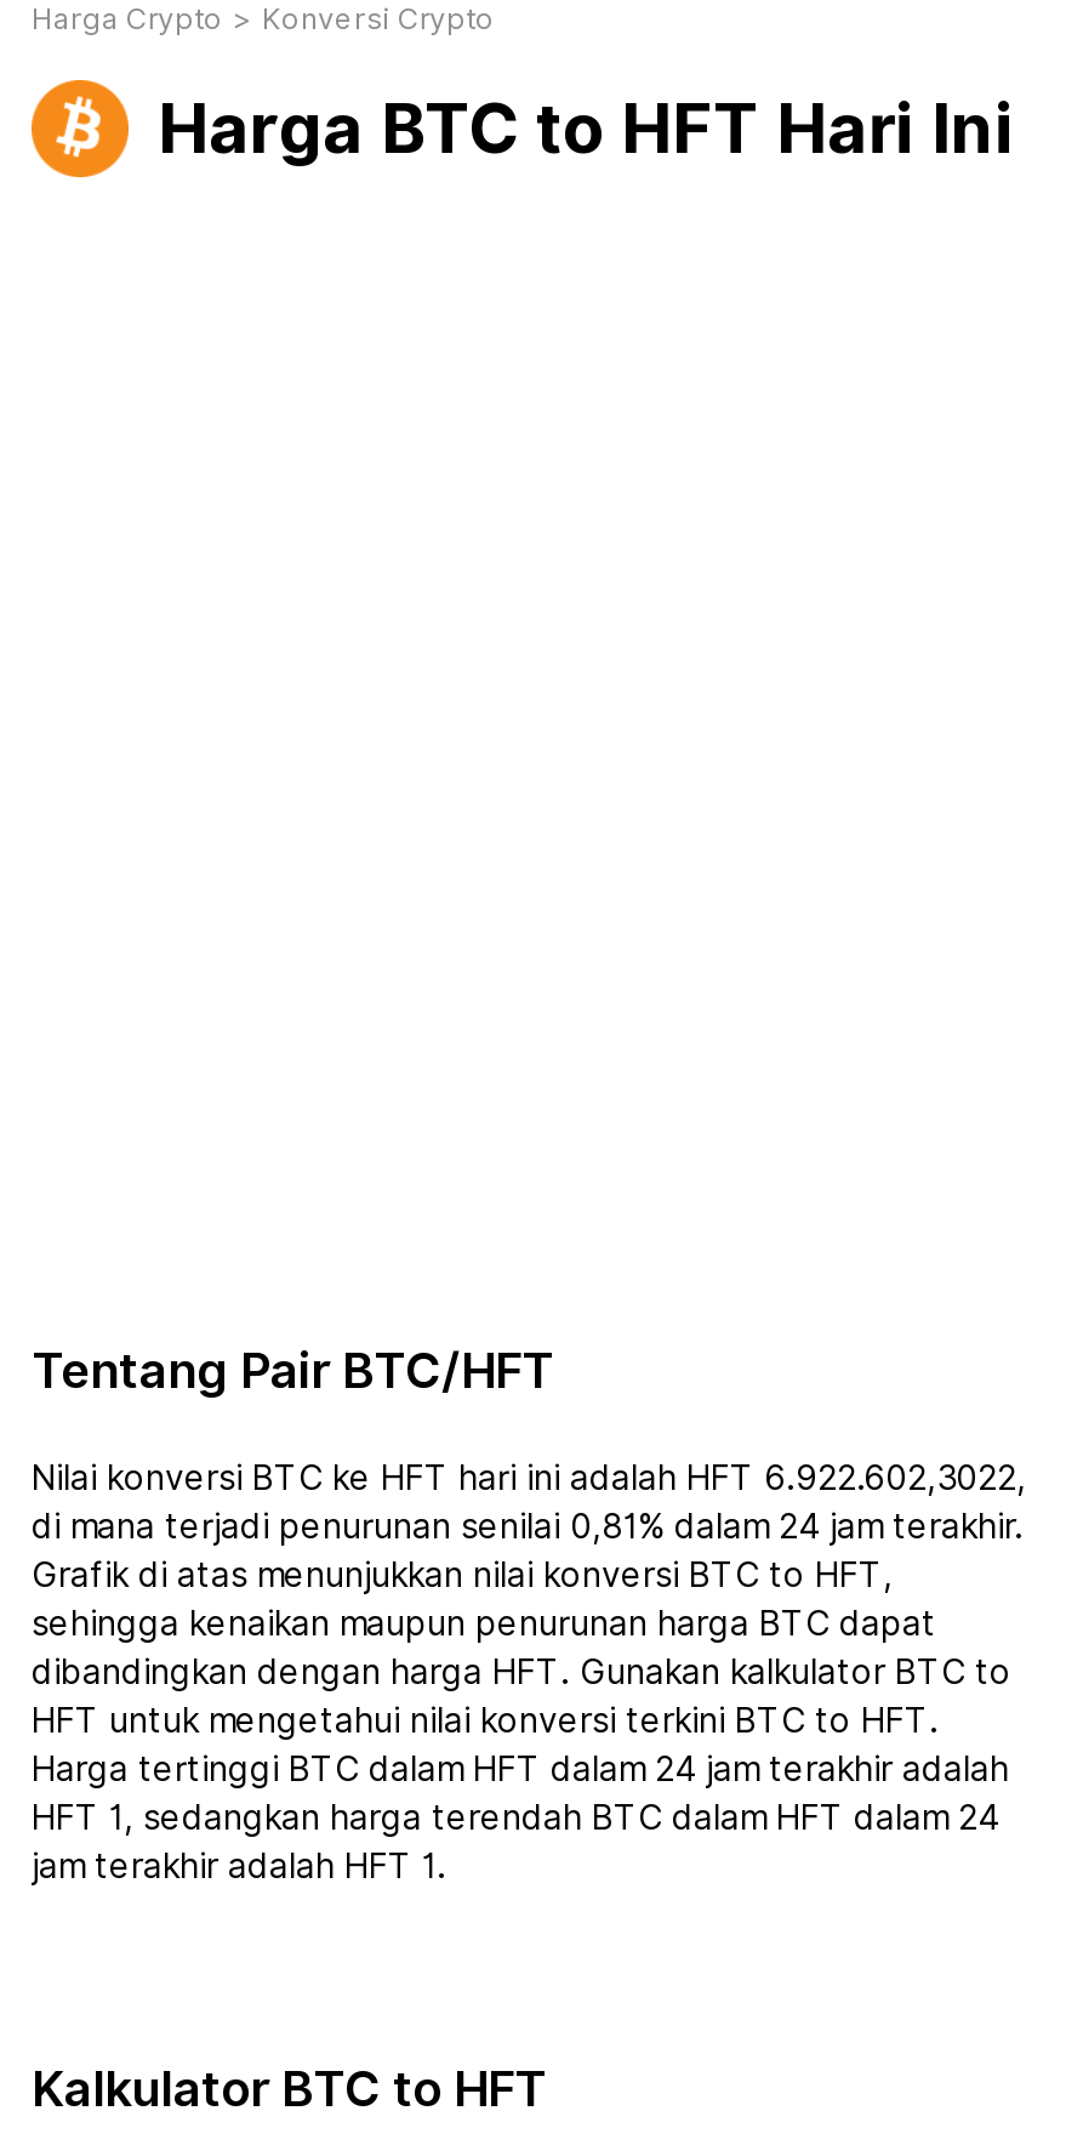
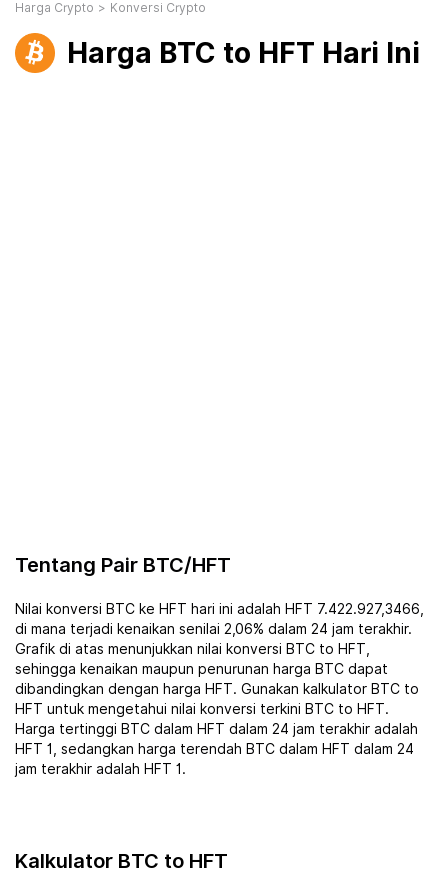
[32,1458,1026,1497] Nilai konversi BTC ke HFT hari ini adalah HFT 6.922.602,3022, -> [15,601,424,617] Nilai konversi BTC ke HFT hari ini adalah HFT 7.422.927,3466,
[32,1507,1024,1546] di mana terjadi penurunan senilai 0,81% dalam 24 jam terakhir. -> [15,621,412,637] di mana terjadi kenaikan senilai 2,06% dalam 24 jam terakhir.

